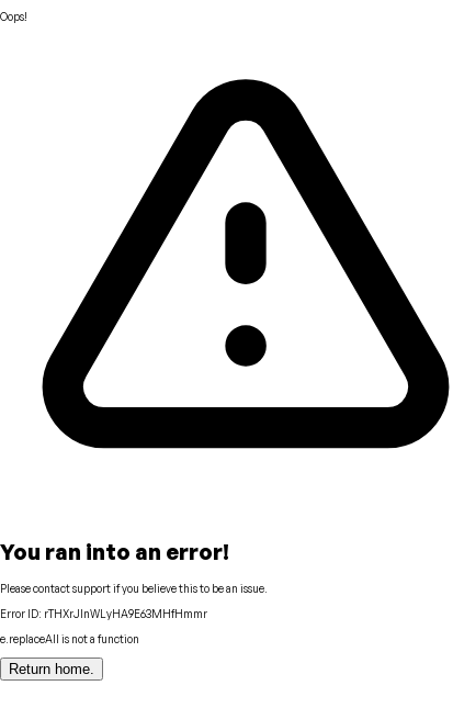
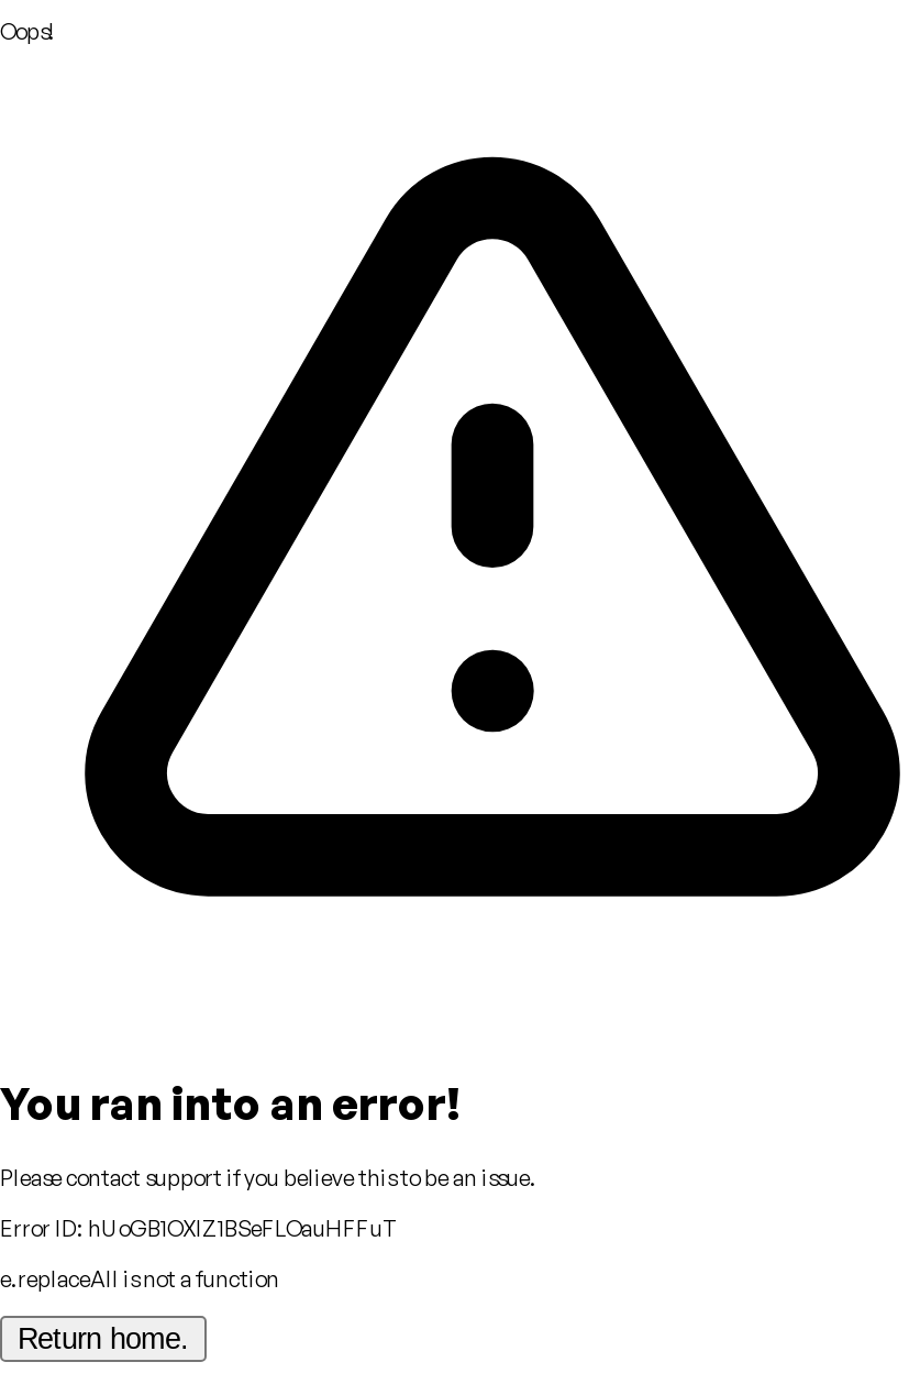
[0,607,207,620] Error ID: rTHXrJlnWLyHA9E63MHfHmmr -> [0,1214,393,1241] Error ID: hUoGB1OXIZ1BSeFLOauHFFuT

